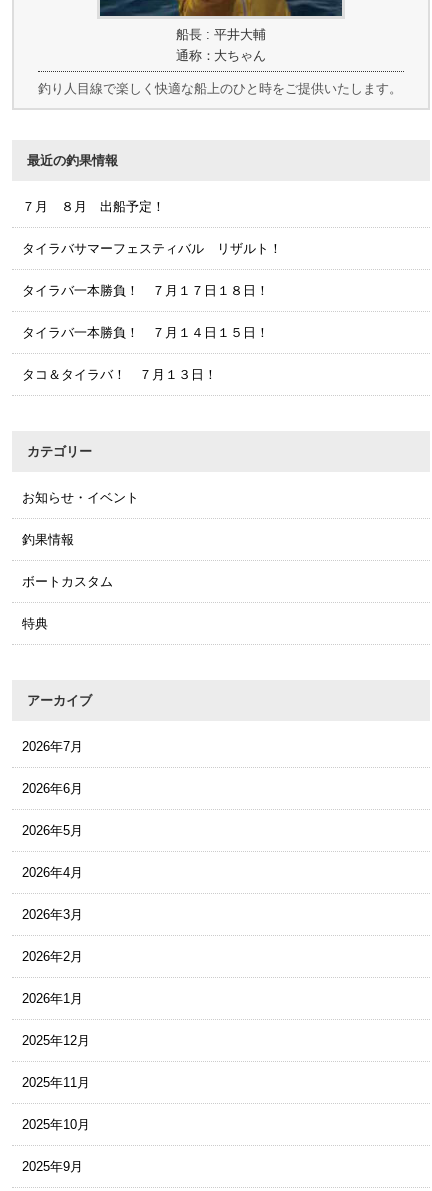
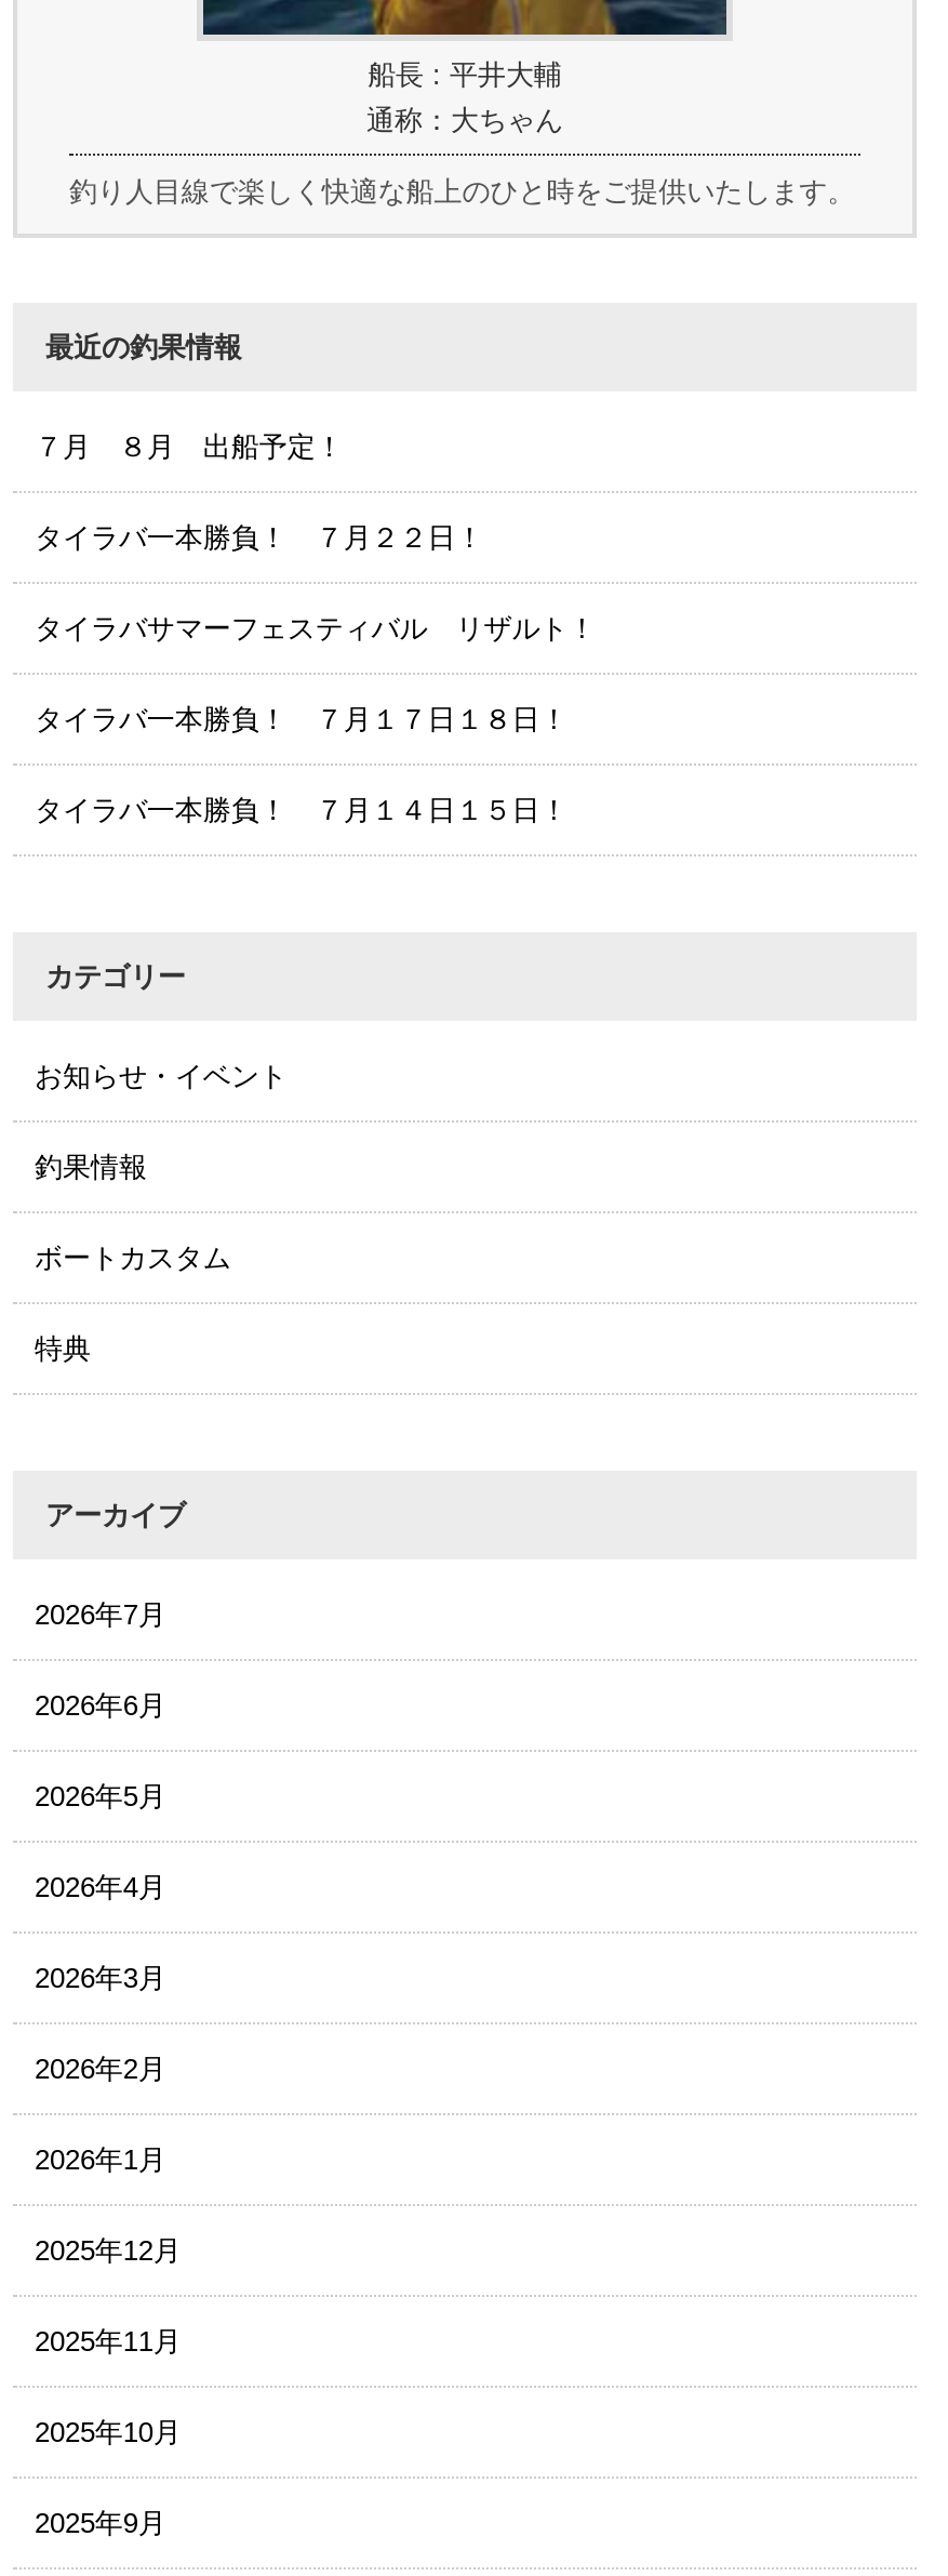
none -> [35,521,484,553] タイラバ一本勝負！ ７月２２日！
moved [22,241,282,340] -> [35,612,596,826]: タイラバサマーフェスティバル リザルト！ | タイラバ一本勝負！ ７月１７日１８日！ | タイラバ一本勝負！ ７月１４日１５日！
[22,367,217,382] タコ＆タイラバ！ ７月１３日！ -> none

